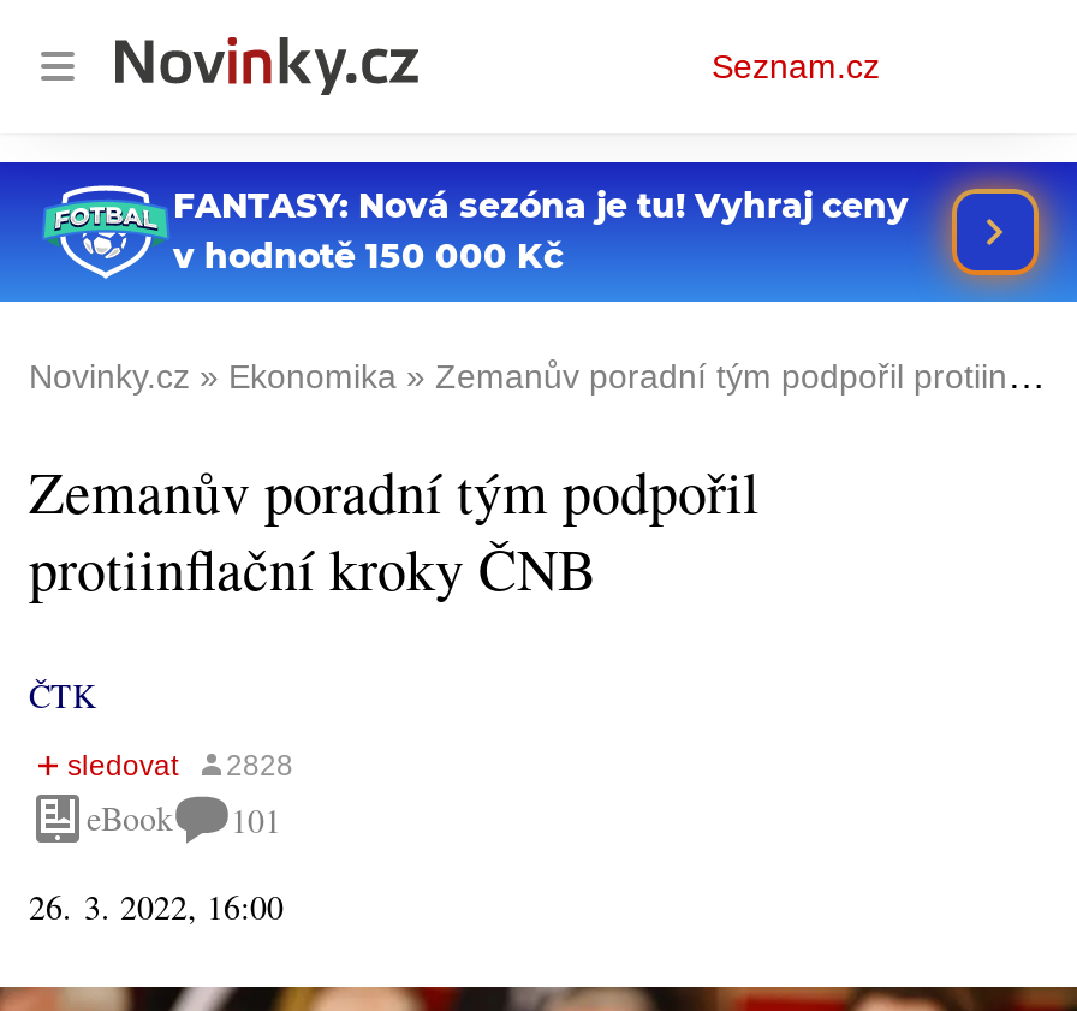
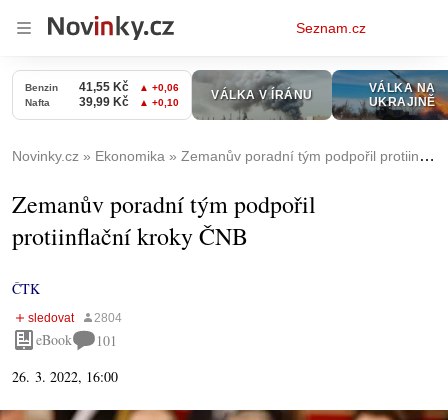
[7,160,1070,304] [image] -> [3,68,445,125] [image]

